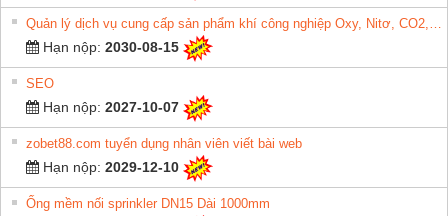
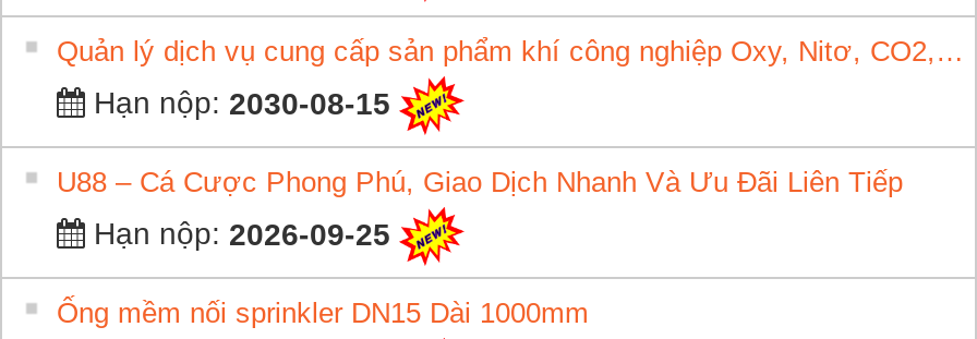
[26,76,302,175] SEO | Hạn nộp: 2027-10-07 | zobet88.com tuyển dụng nhân viên viết bài web | Hạn nộp: 2029-12-10 -> [57,165,903,251] U88 – Cá Cược Phong Phú, Giao Dịch Nhanh Và Ưu Đãi Liên Tiếp | Hạn nộp: 2026-09-25

